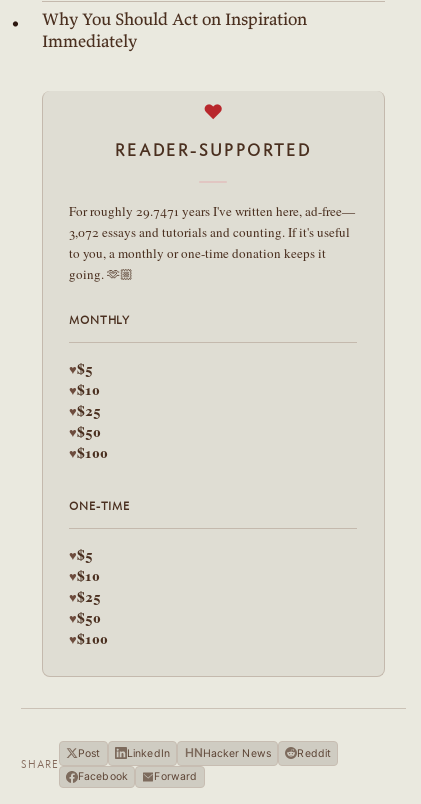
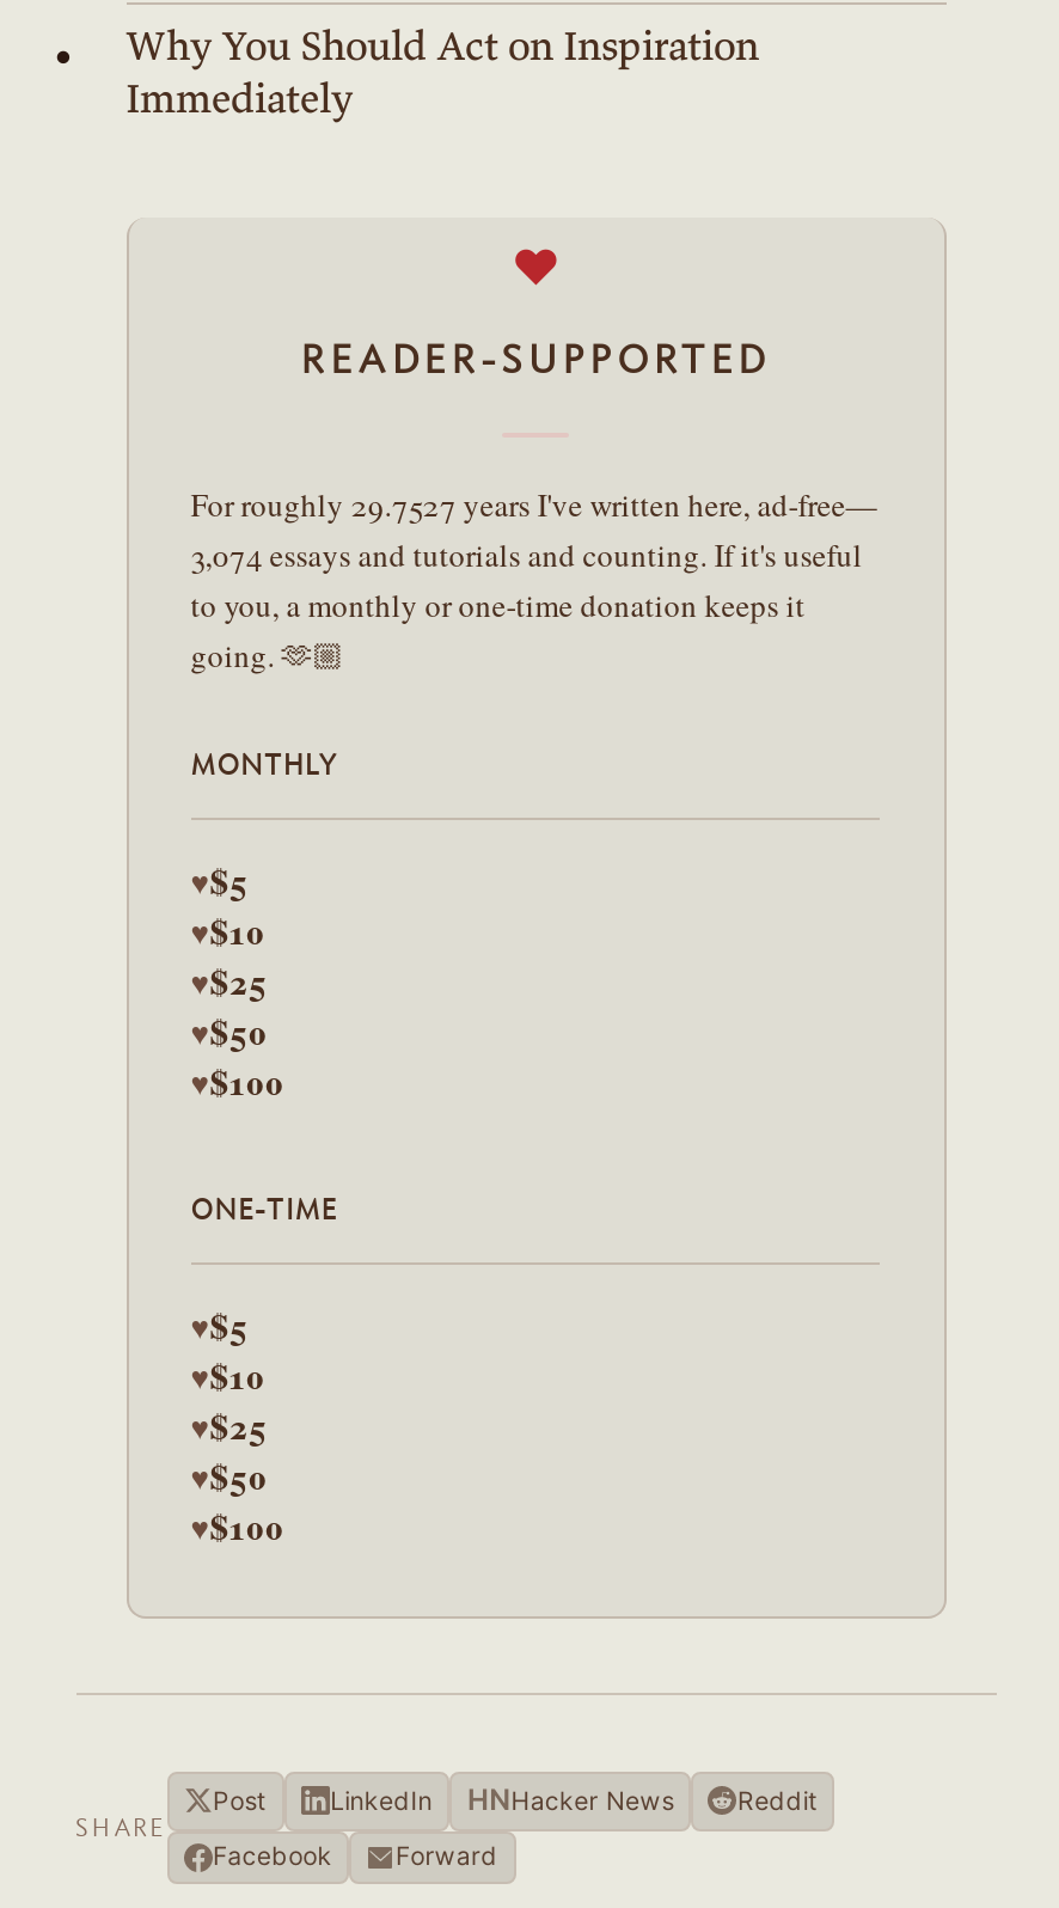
[69,202,355,220] For roughly 29.7471 years I've written here, ad-free— -> [191,483,877,526] For roughly 29.7527 years I've written here, ad-free—
[69,223,350,241] 3,072 essays and tutorials and counting. If it's useful -> [191,534,862,577] 3,074 essays and tutorials and counting. If it's useful

